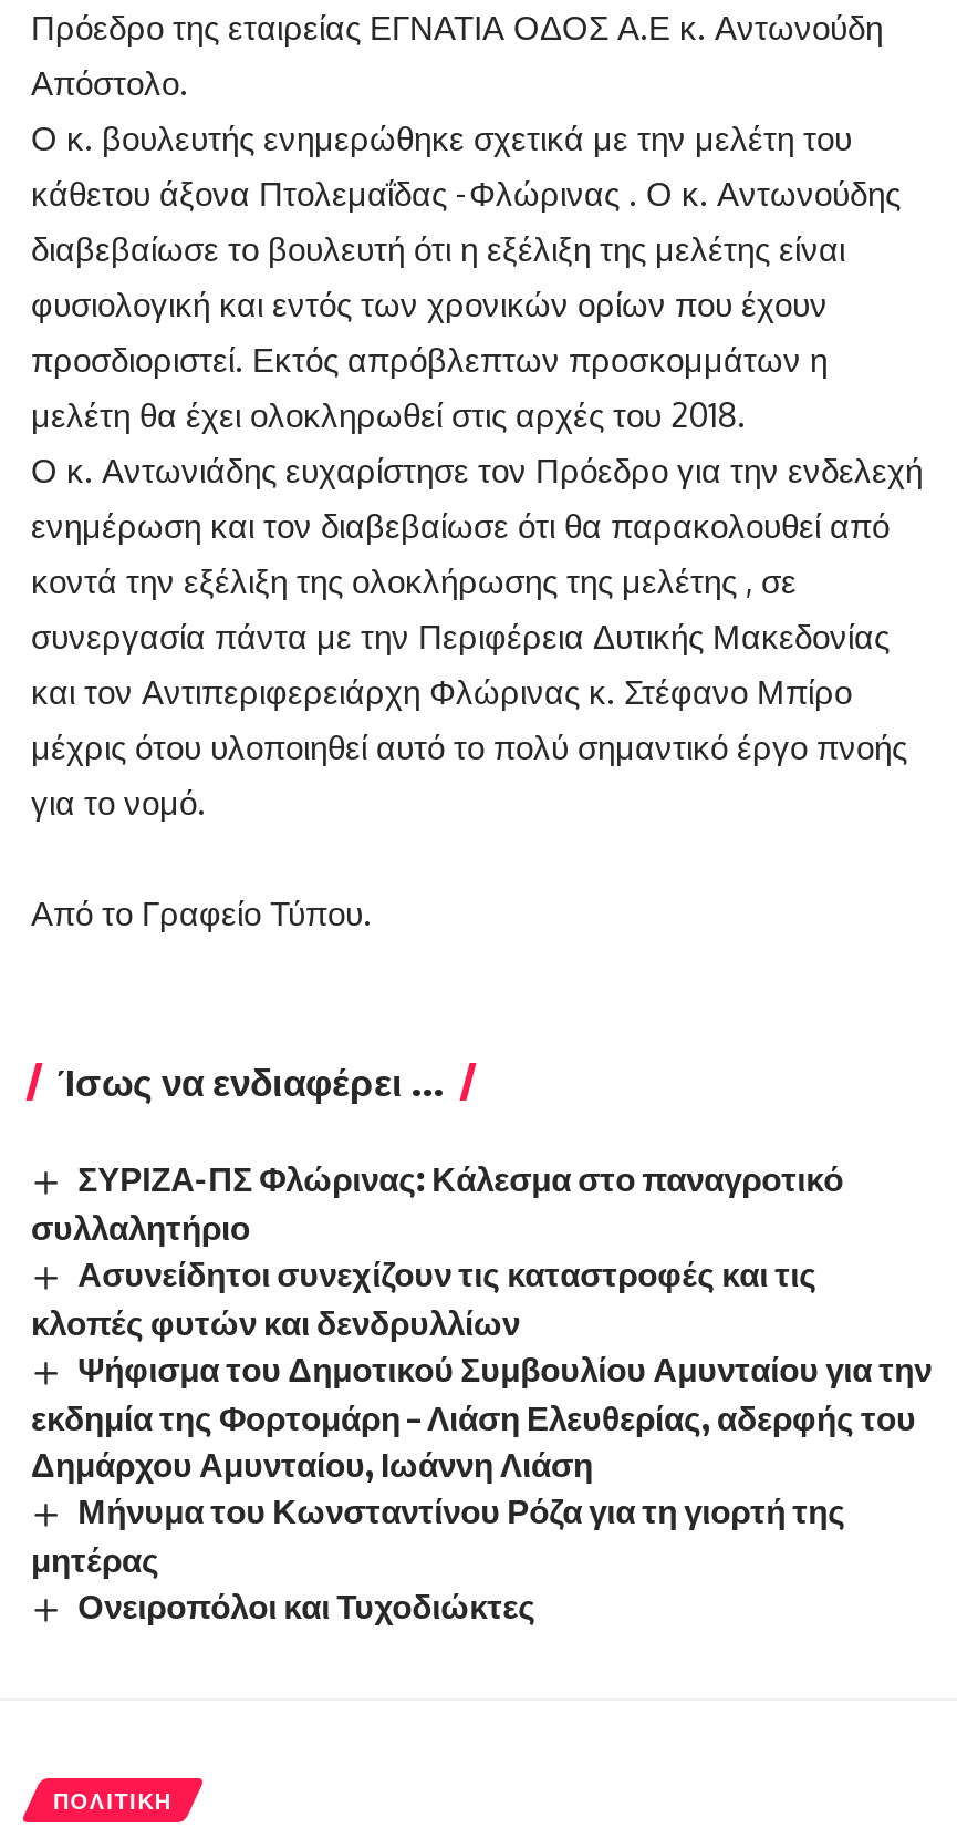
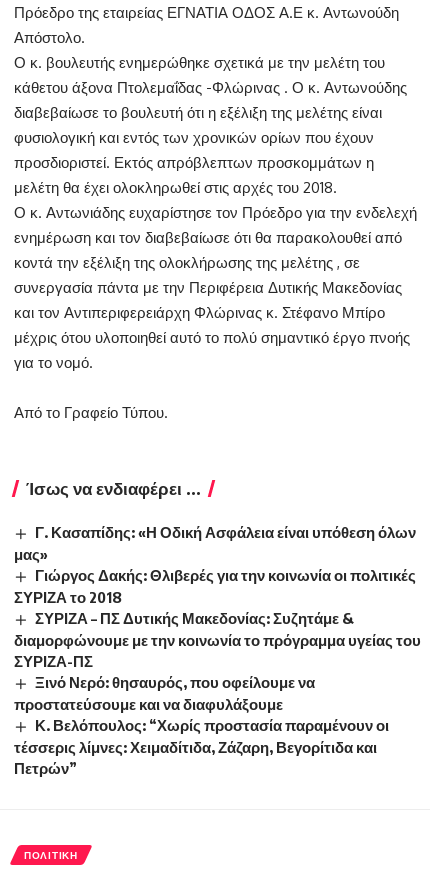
[31,1159,932,1625] ΣΥΡΙΖΑ-ΠΣ Φλώρινας: Κάλεσμα στο παναγροτικό | συλλαλητήριο | Ασυνείδητοι συνεχίζουν τις καταστροφές και τις | κλοπές φυτών και δενδρυλλίων | Ψήφισμα του Δημοτικού Συμβουλίου Αμυνταίου για την | εκδημία της Φορτομάρη – Λιάση Ελευθερίας, αδερφής του | Δημάρχου Αμυνταίου, Ιωάννη Λιάση | Μήνυμα του Κωνσταντίνου Ρόζα για τη γιορτή της | μητέρας | Ονειροπόλοι και Τυχοδιώκτες -> [14,523,421,777] Γ. Κασαπίδης: «Η Οδική Ασφάλεια είναι υπόθεση όλων | μας» | Γιώργος Δακής: Θλιβερές για την κοινωνία οι πολιτικές | ΣΥΡΙΖΑ το 2018 | ΣΥΡΙΖΑ – ΠΣ Δυτικής Μακεδονίας: Συζητάμε & | διαμορφώνουμε με την κοινωνία το πρόγραμμα υγείας του | ΣΥΡΙΖΑ-ΠΣ | Ξινό Νερό: θησαυρός, που οφείλουμε να | προστατεύσουμε και να διαφυλάξουμε | Κ. Βελόπουλος: “Χωρίς προστασία παραμένουν οι | τέσσερις λίμνες: Χειμαδίτιδα, Ζάζαρη, Βεγορίτιδα και | Πετρών”

